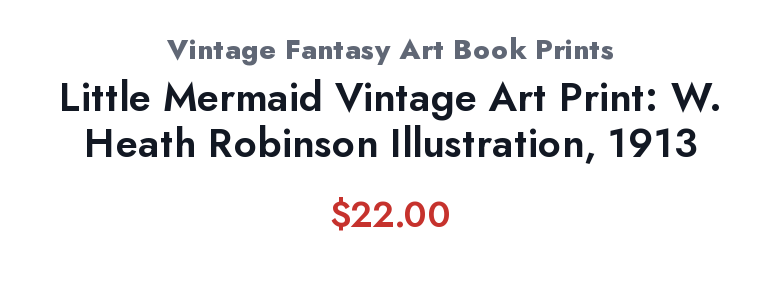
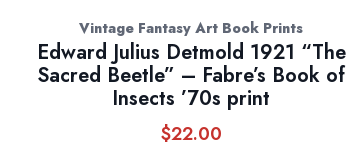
[59,69,723,173] Little Mermaid Vintage Art Print: W. | Heath Robinson Illustration, 1913 -> [36,38,345,113] Edward Julius Detmold 1921 “The | Sacred Beetle” – Fabre’s Book of | Insects ’70s print

